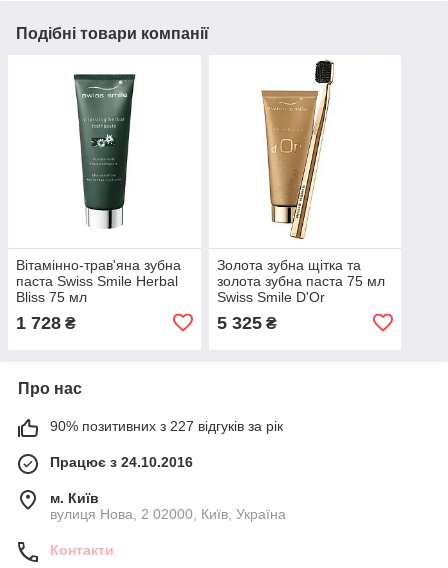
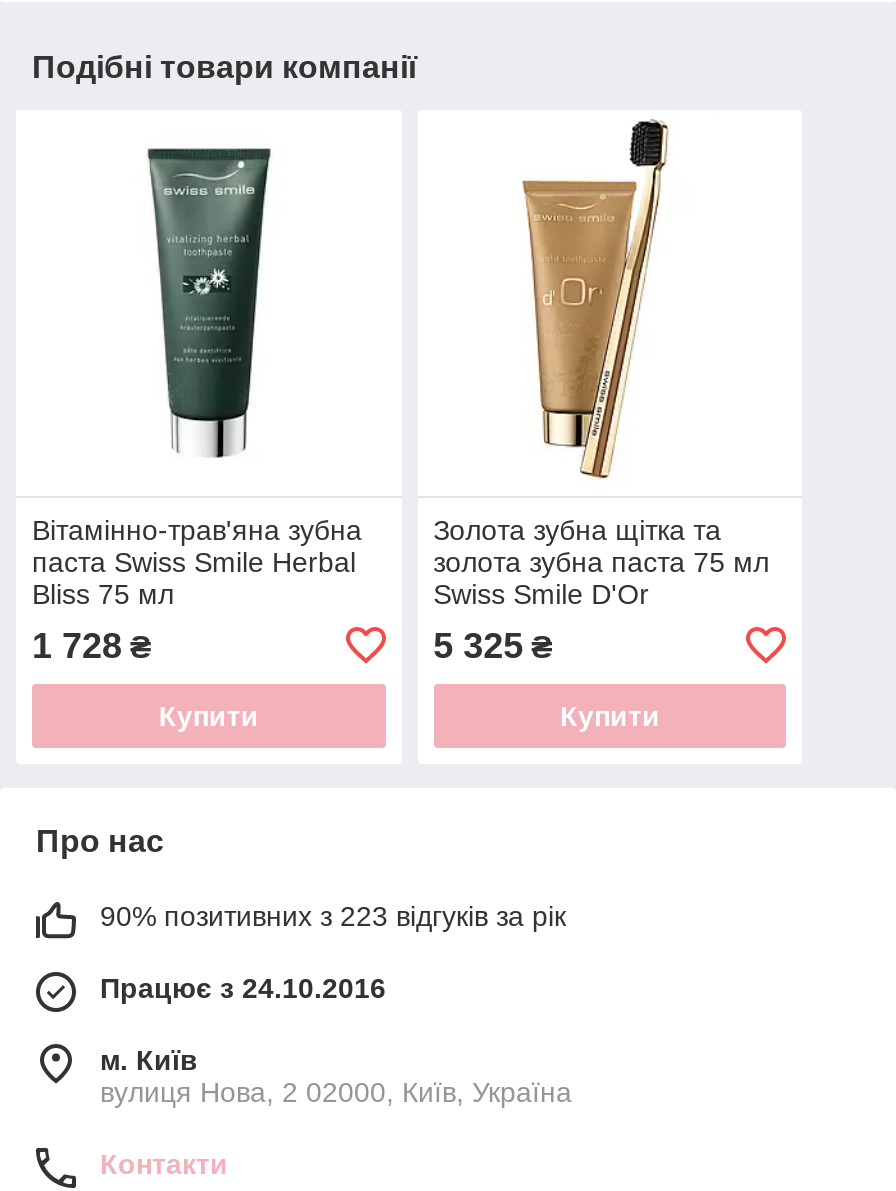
none -> [159,700,259,732] Купити
none -> [560,700,660,732] Купити
[50,418,283,434] 90% позитивних з 227 відгуків за рік -> [100,900,566,932] 90% позитивних з 223 відгуків за рік

